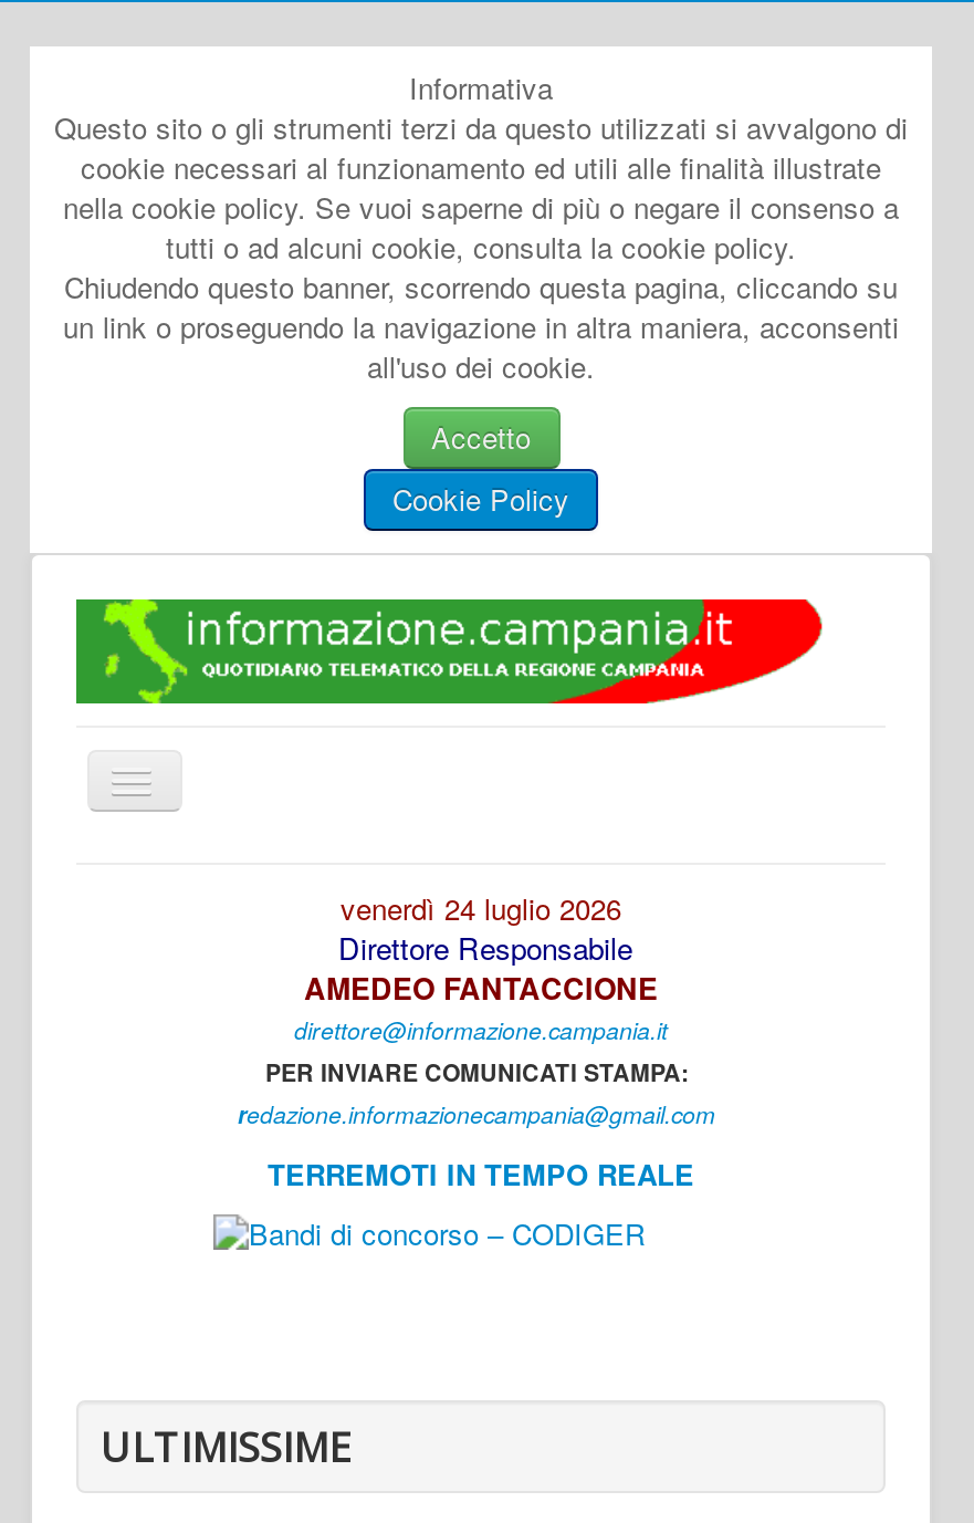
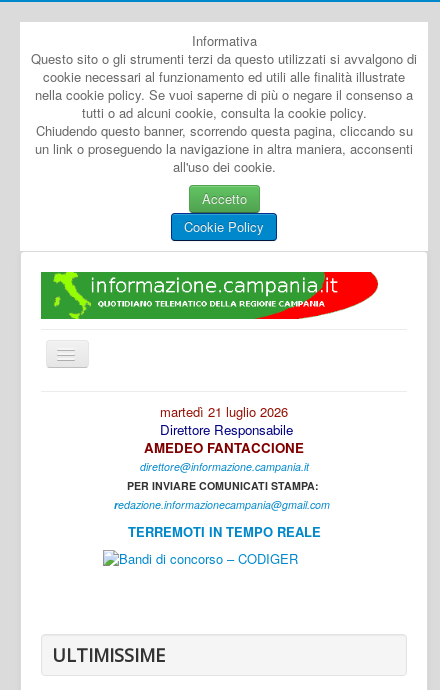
[341,887,621,929] venerdì 24 luglio 2026 -> [160,402,288,421] martedì 21 luglio 2026

